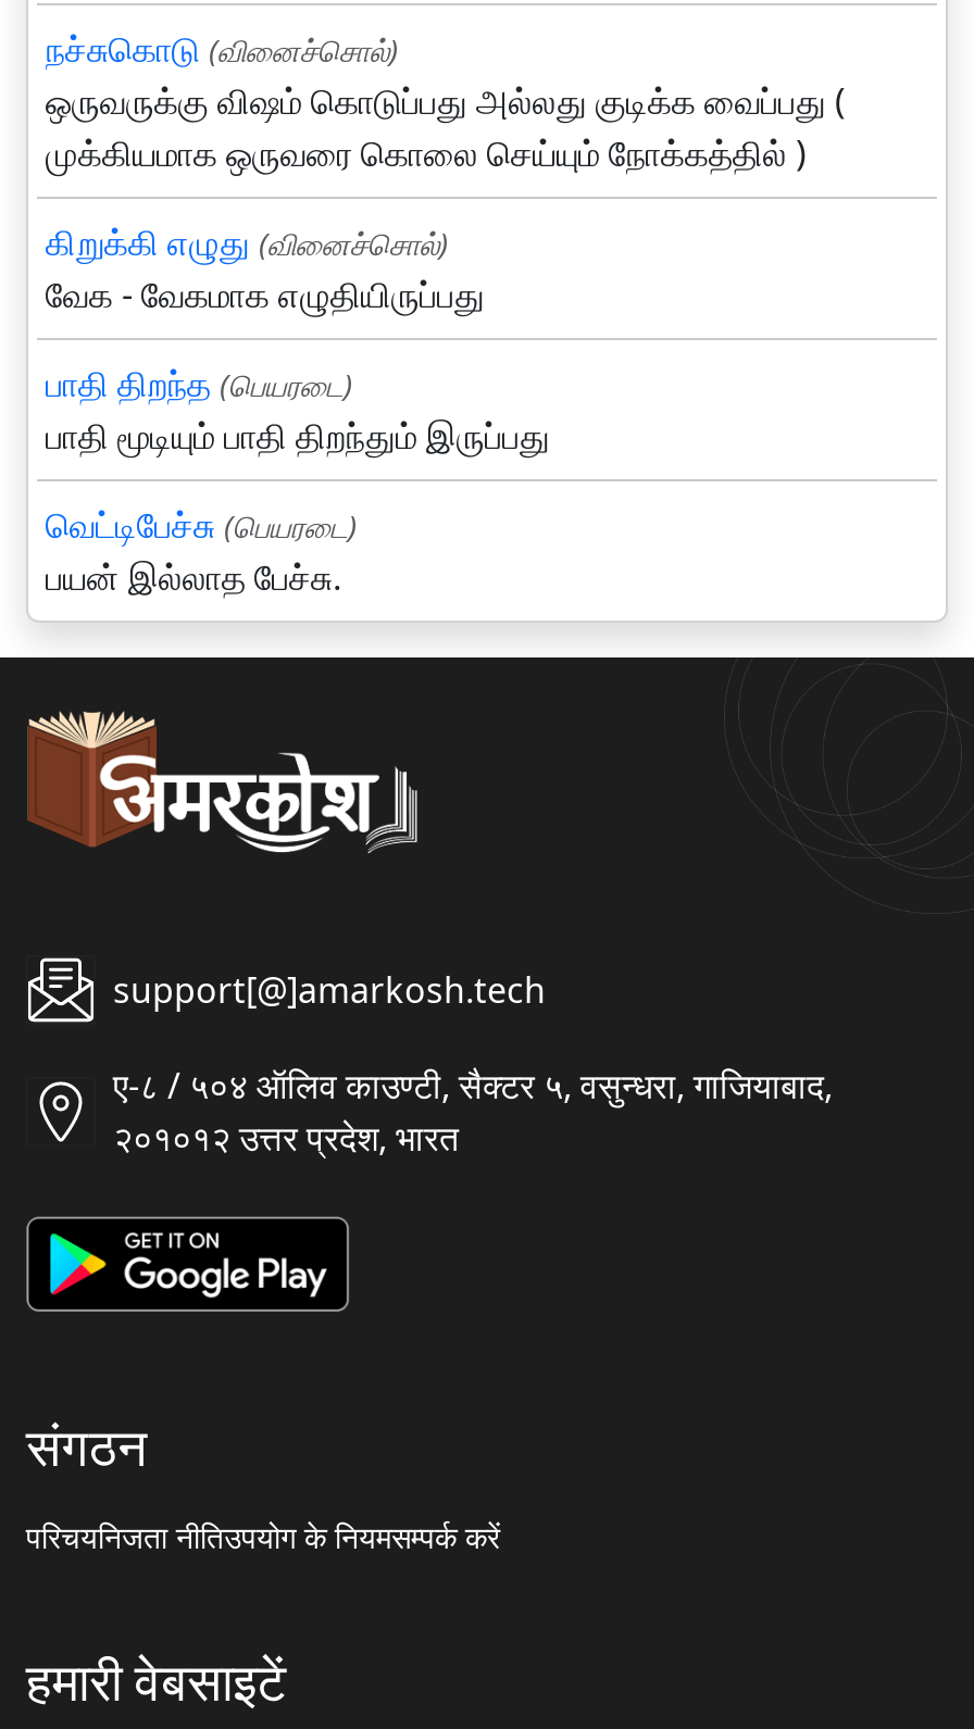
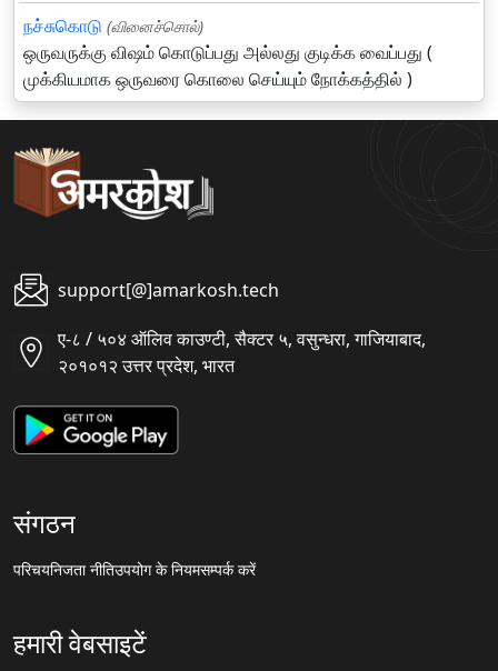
[46,219,550,601] கிறுக்கி எழுது (வினைச்சொல்) | வேக - வேகமாக எழுதியிருப்பது | பாதி திறந்த (பெயரடை) | பாதி மூடியும் பாதி திறந்தும் இருப்பது | வெட்டிபேச்சு (பெயரடை) | பயன் இல்லாத பேச்சு. -> none

